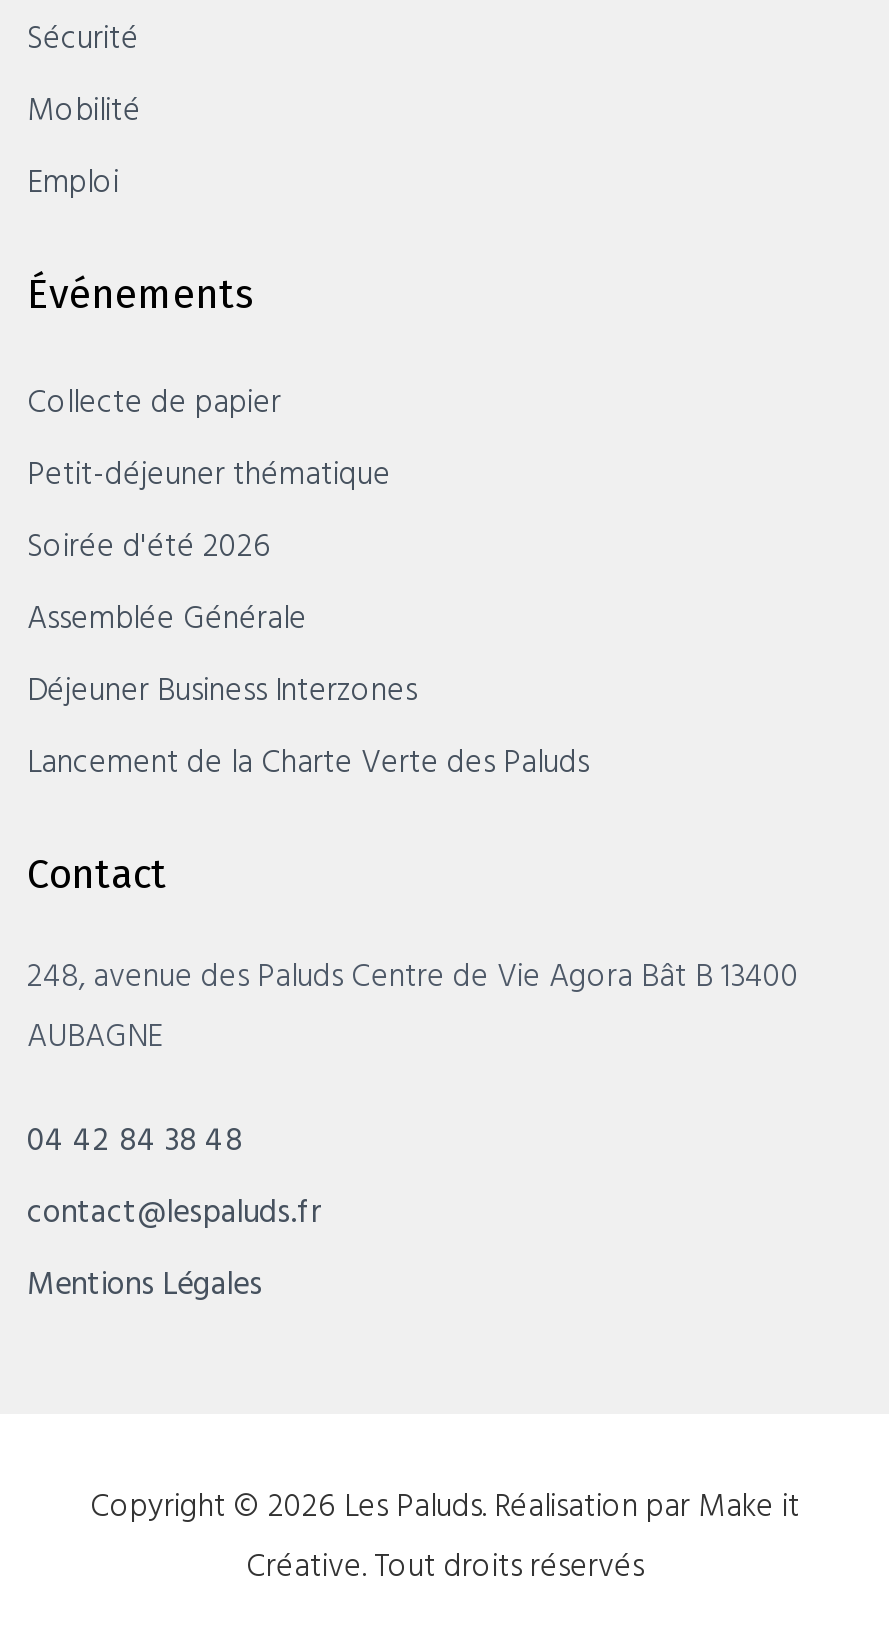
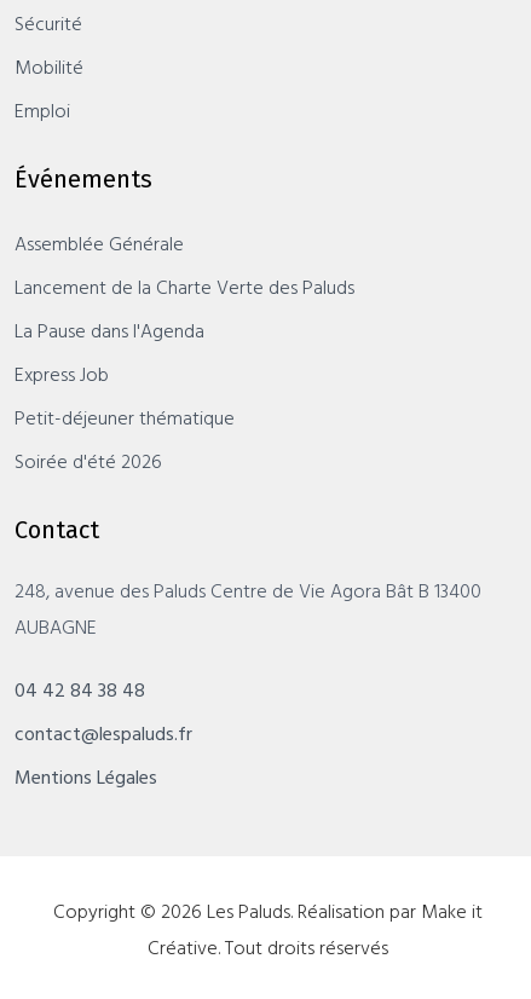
[27,376,281,424] Collecte de papier -> [15,316,204,388] La Pause dans l'Agenda | Express Job
moved [27,448,391,568] -> [15,403,235,475]: Petit-déjeuner thématique | Soirée d'été 2026
moved [27,592,589,784] -> [15,229,354,301]: Assemblée Générale | Lancement de la Charte Verte des Paluds
[27,664,417,712] Déjeuner Business Interzones -> none

